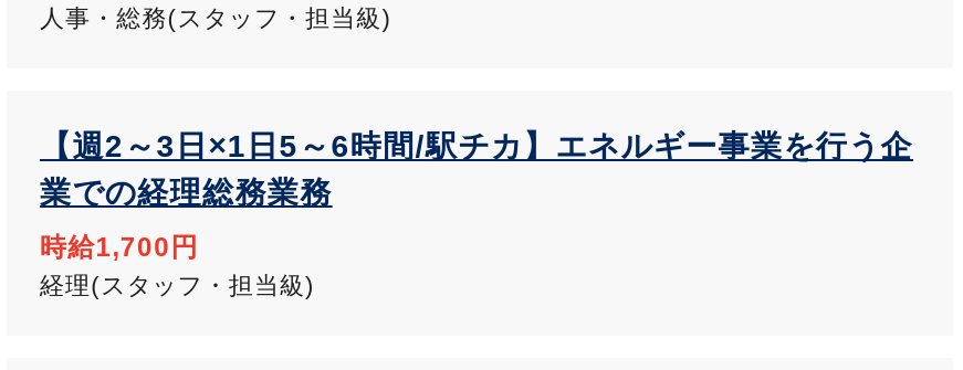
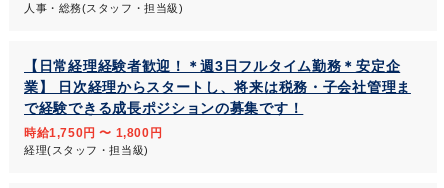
[40,128,913,210] 【週2～3日×1日5～6時間/駅チカ】エネルギー事業を行う企 | 業での経理総務業務 -> [24,58,411,116] 【日常経理経験者歓迎！＊週3日フルタイム勤務＊安定企 | 業】 日次経理からスタートし、将来は税務・子会社管理ま | で経験できる成長ポジションの募集です！
[40,232,199,263] 時給1,700円 -> [24,126,162,140] 時給1,750円 〜 1,800円

